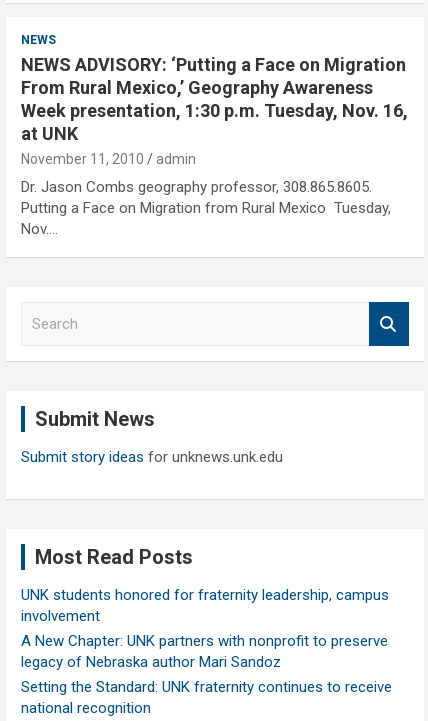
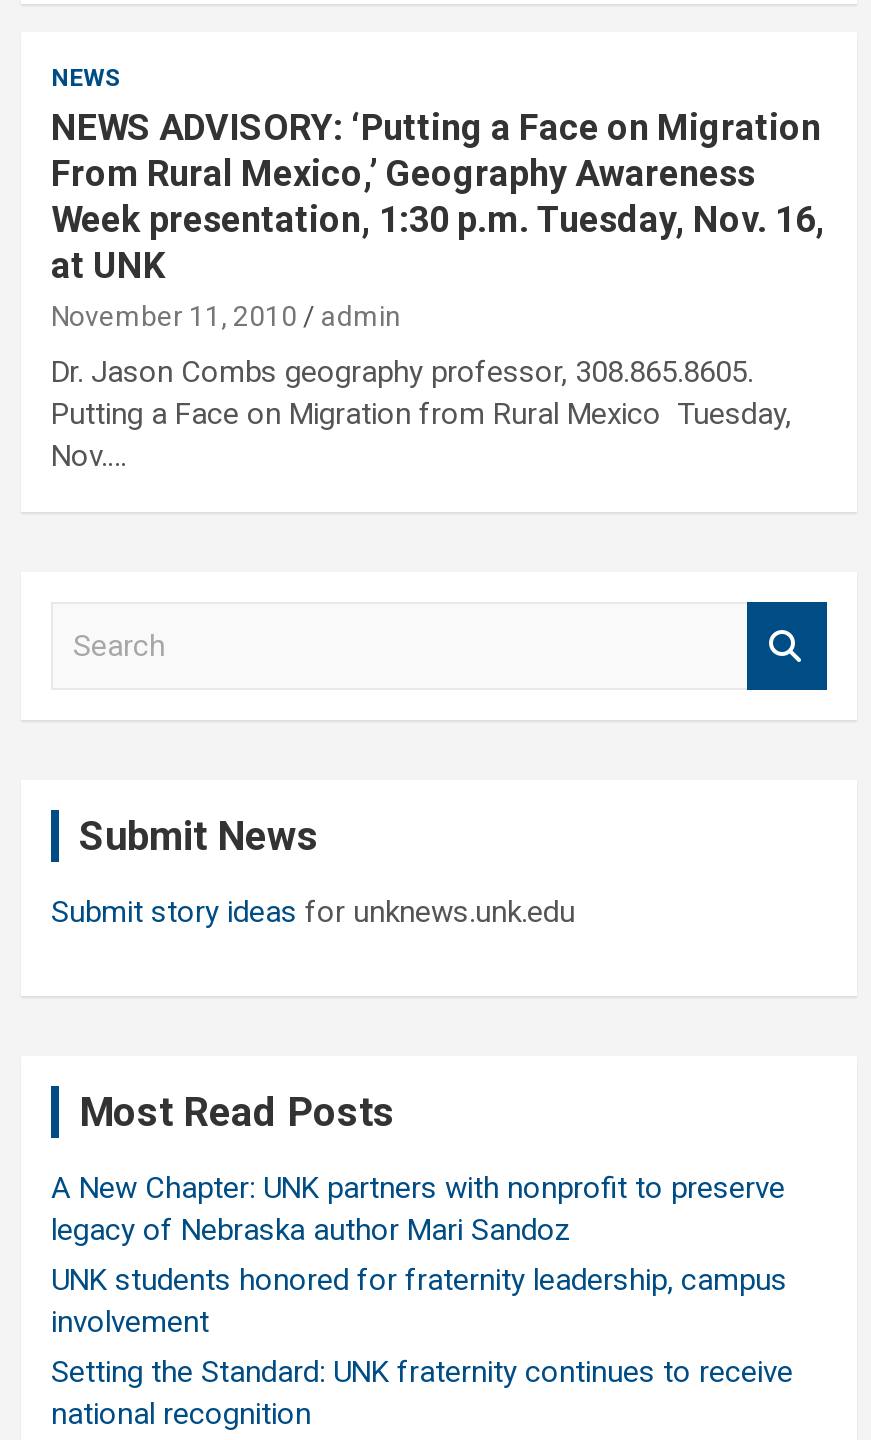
moved [21,586,389,625] -> [51,1262,787,1340]: UNK students honored for fraternity leadership, campus | involvement
moved [21,632,388,671] -> [51,1170,785,1248]: A New Chapter: UNK partners with nonprofit to preserve | legacy of Nebraska author Mari Sandoz

